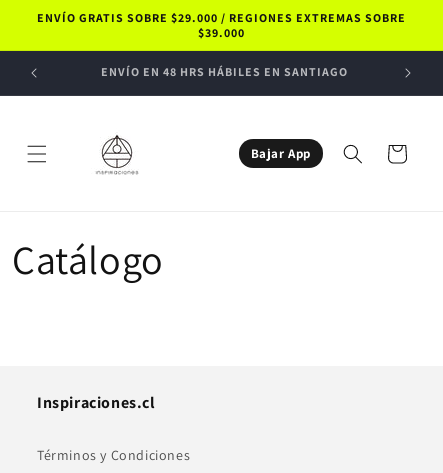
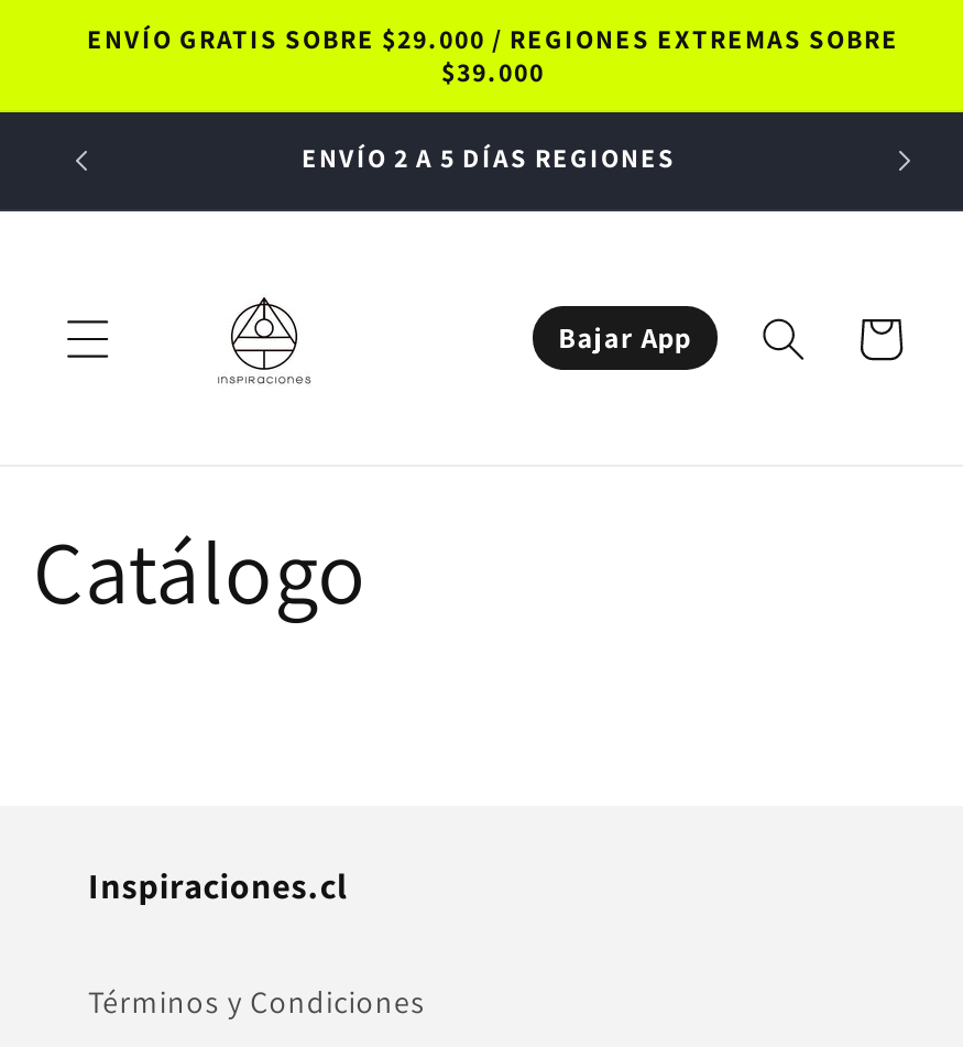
[107,64,354,79] ENVÍO EN 48 HRS HÁBILES EN SANTIAGO -> [299,141,673,174] ENVÍO 2 A 5 DÍAS REGIONES

